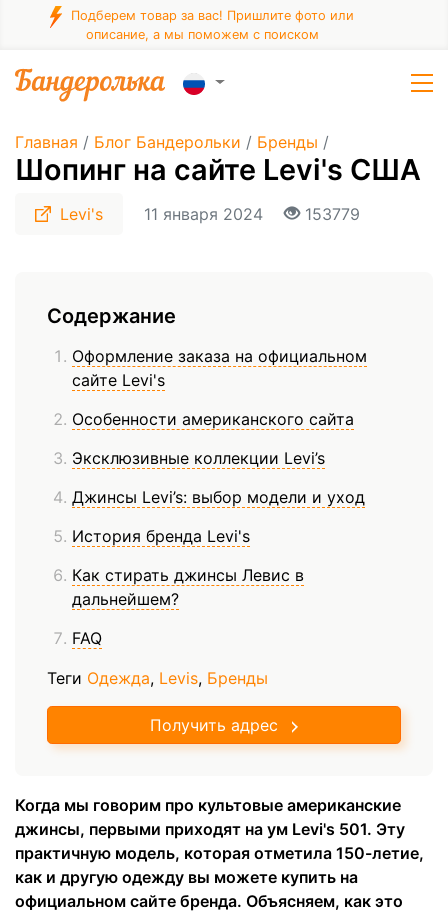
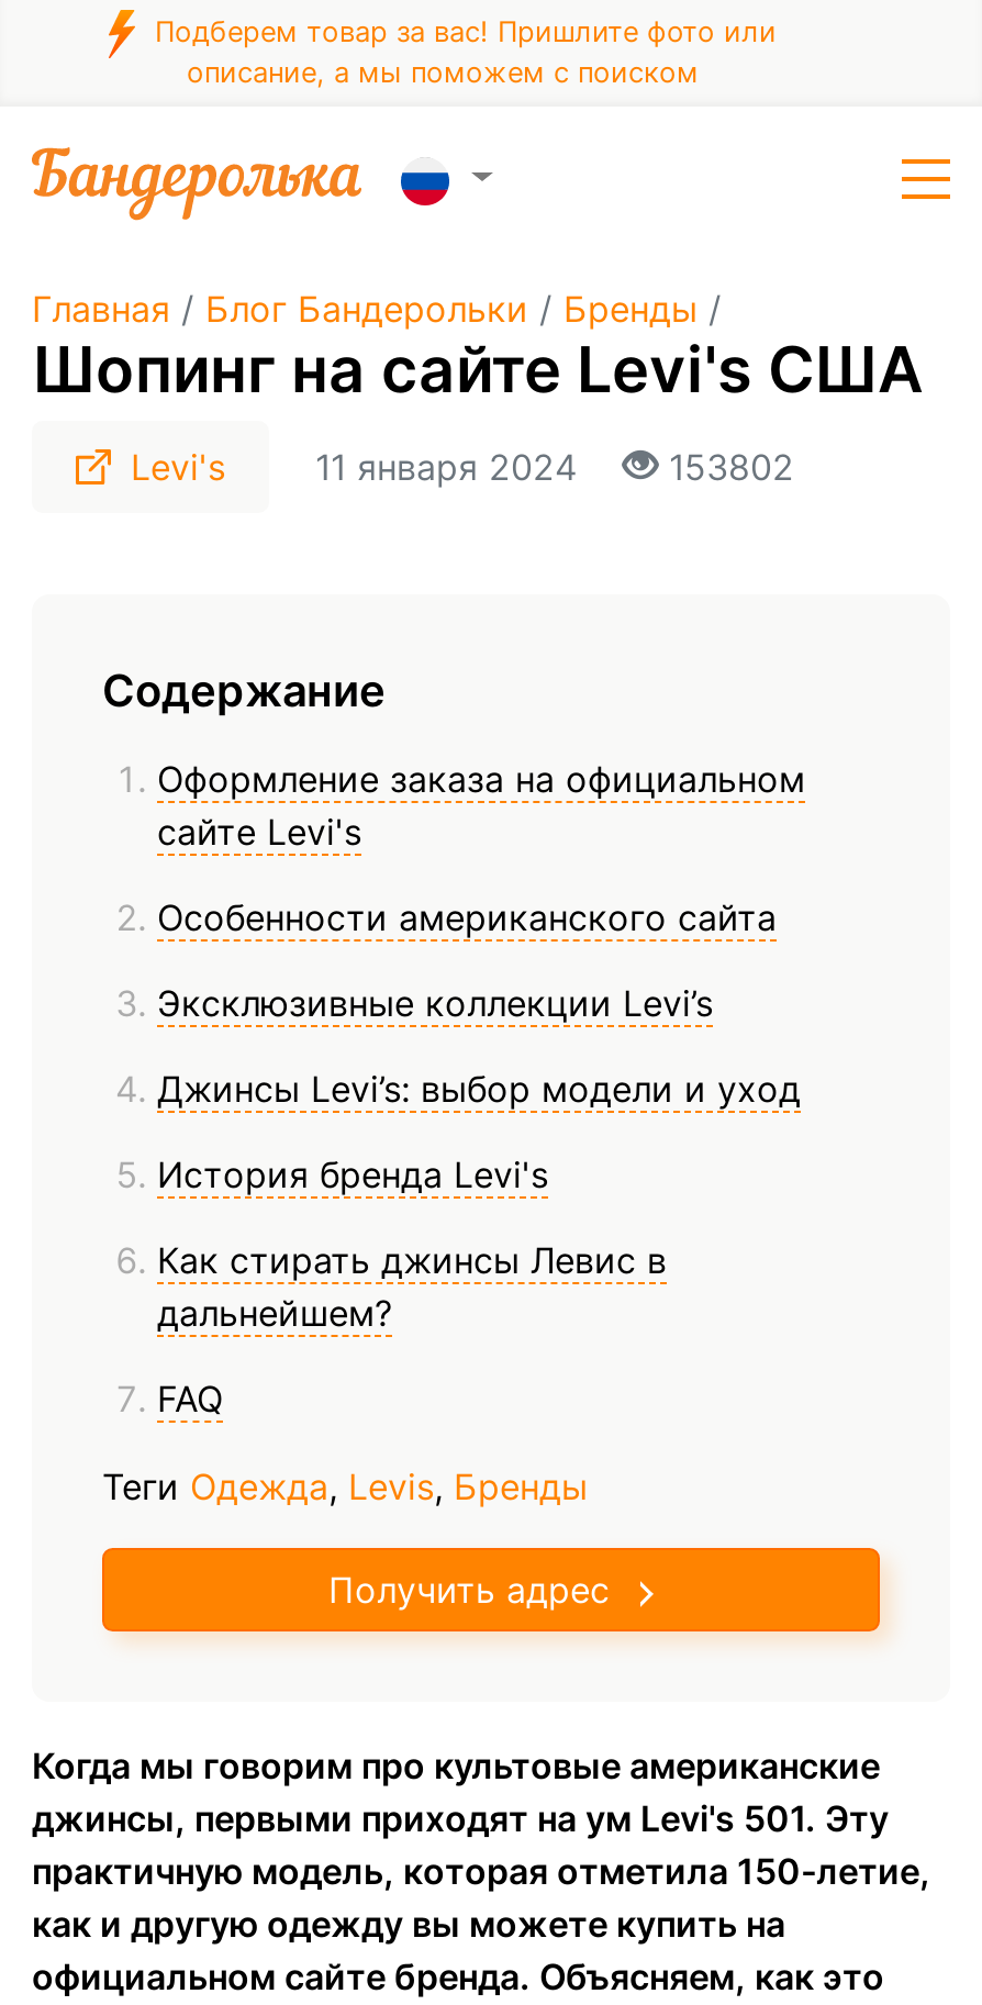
[144,204,360,224] 11 января 2024 153779 -> [315,445,794,489] 11 января 2024 153802

